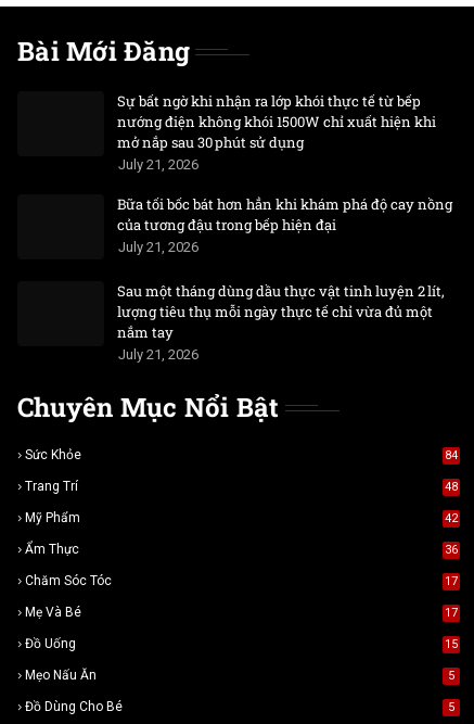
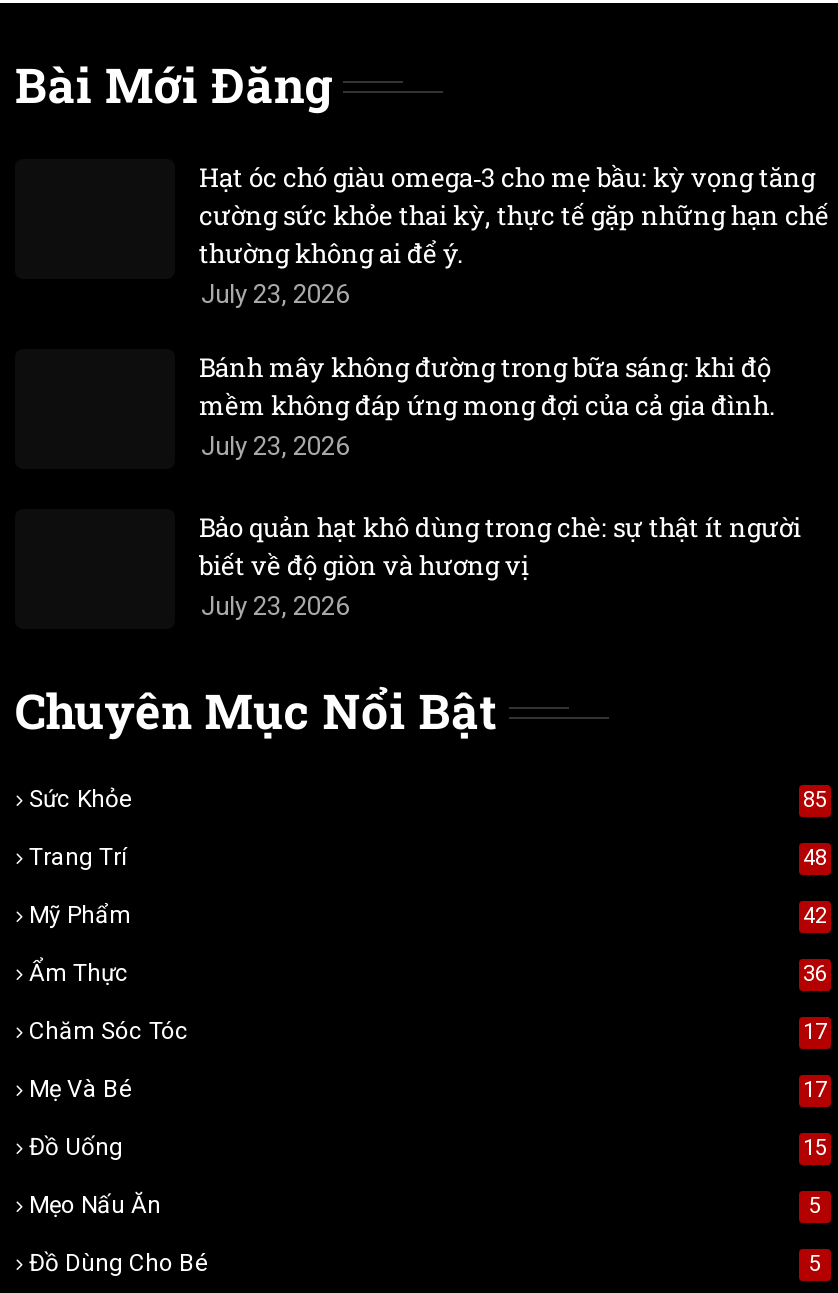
[117,91,436,173] Sự bất ngờ khi nhận ra lớp khói thực tế từ bếp | nướng điện không khói 1500W chỉ xuất hiện khi | mở nắp sau 30 phút sử dụng | July 21, 2026 -> [199,159,829,309] Hạt óc chó giàu omega‑3 cho mẹ bầu: kỳ vọng tăng | cường sức khỏe thai kỳ, thực tế gặp những hạn chế | thường không ai để ý. | July 23, 2026
[117,194,452,255] Bữa tối bốc bát hơn hẳn khi khám phá độ cay nồng | của tương đậu trong bếp hiện đại | July 21, 2026 -> [199,349,775,461] Bánh mây không đường trong bữa sáng: khi độ | mềm không đáp ứng mong đợi của cả gia đình. | July 23, 2026
[117,281,445,363] Sau một tháng dùng dầu thực vật tinh luyện 2 lít, | lượng tiêu thụ mỗi ngày thực tế chỉ vừa đủ một | nắm tay | July 21, 2026 -> [199,509,801,621] Bảo quản hạt khô dùng trong chè: sự thật ít người | biết về độ giòn và hương vị | July 23, 2026
[445,448,458,462] 84 -> [803,787,827,813] 85

